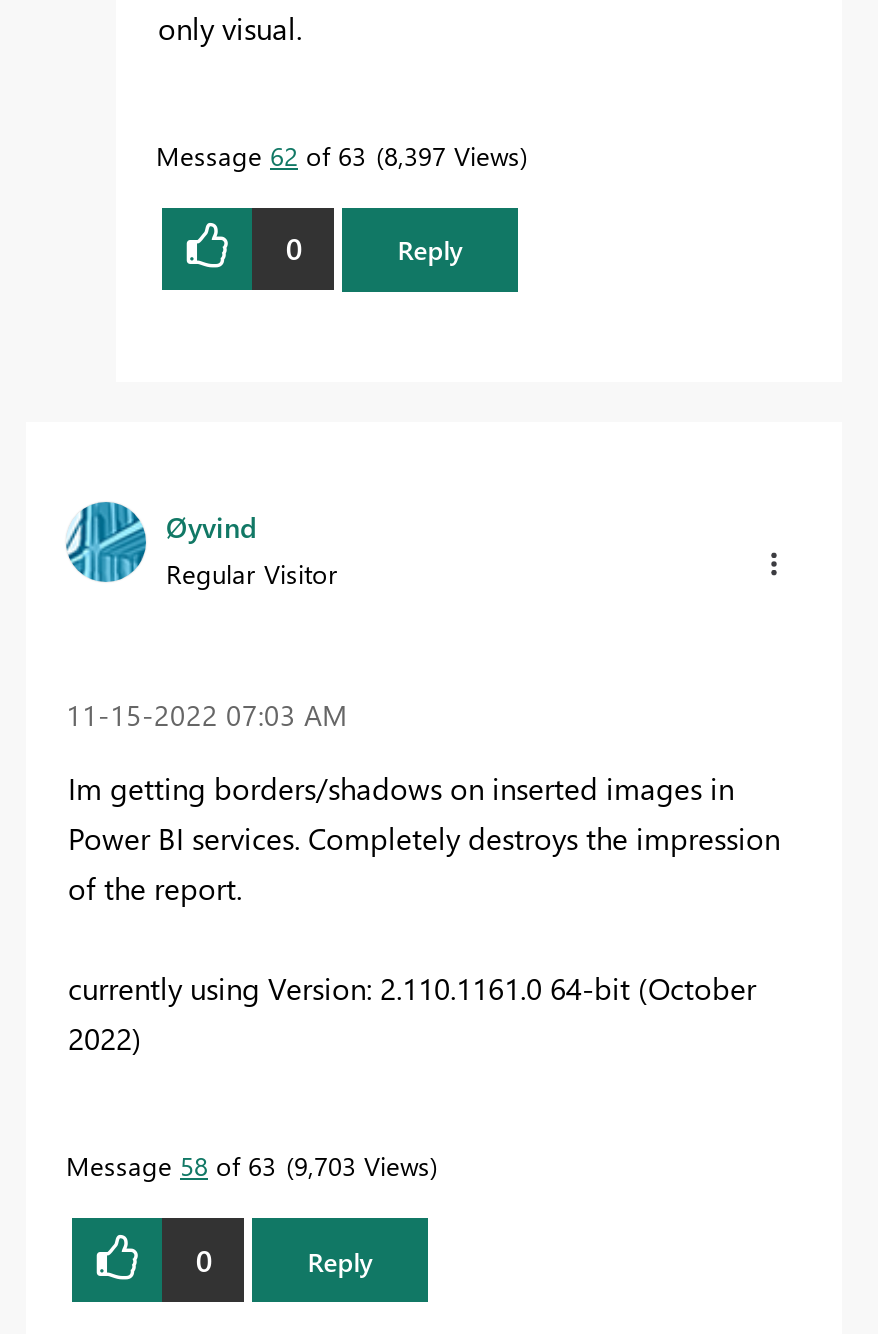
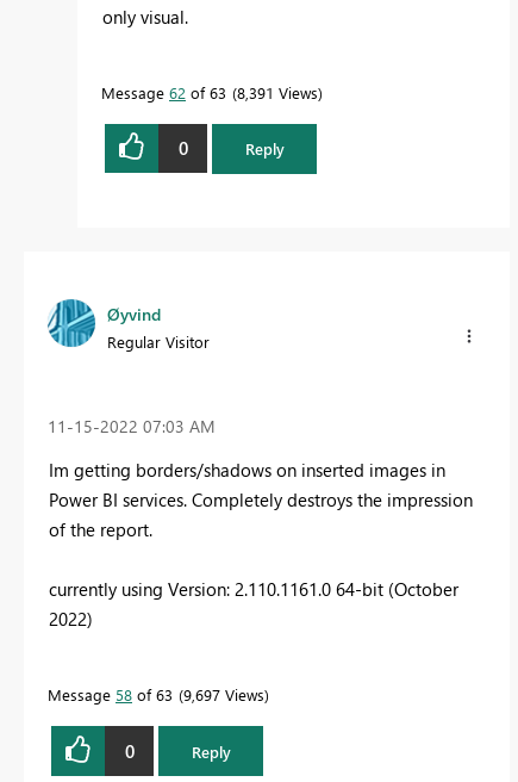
[156,137,520,171] Message 62 of 63 8,397 Views -> [101,82,318,102] Message 62 of 63 8,391 Views
[66,1148,430,1182] Message 58 of 63 9,703 Views -> [48,684,264,705] Message 58 of 63 9,697 Views

